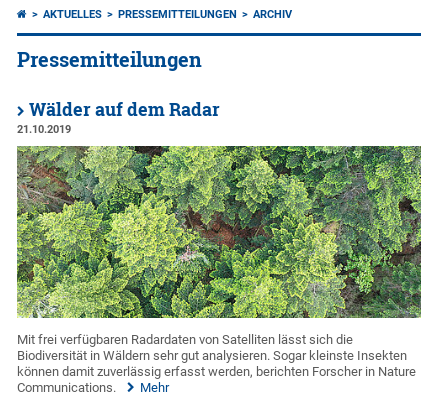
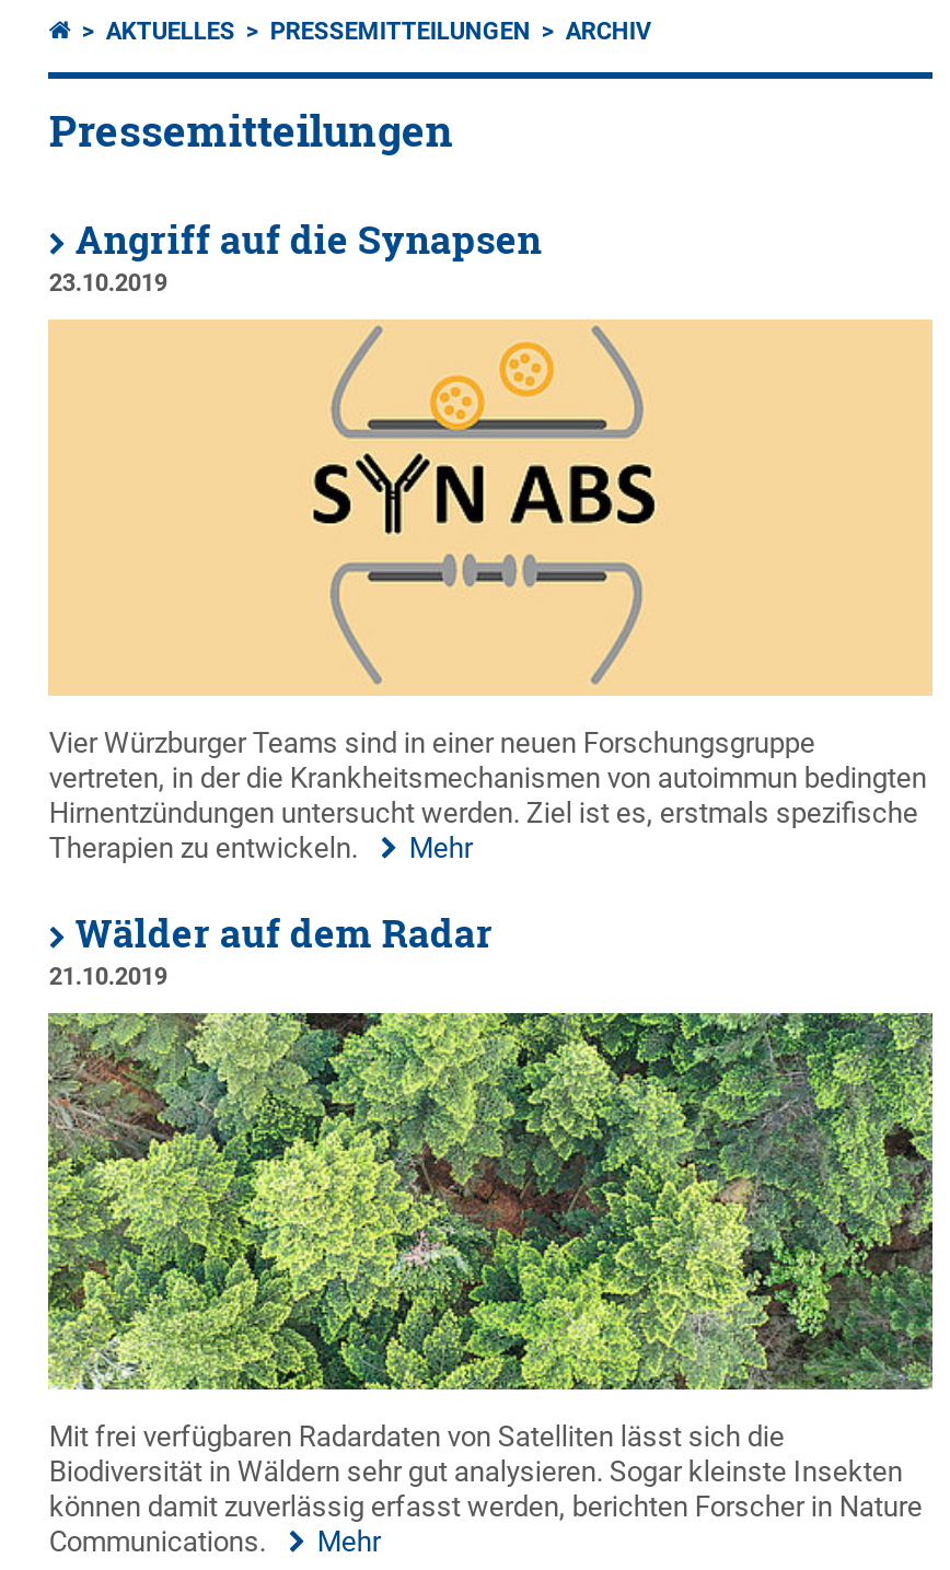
none -> [48,319,932,865] [image] | Vier Würzburger Teams sind in einer neuen Forschungsgruppe | vertreten, in der die Krankheitsmechanismen von autoimmun bedingten | Hirnentzündungen untersucht werden. Ziel ist es, erstmals spezifische | Therapien zu entwickeln. | Mehr
none -> [49,215,542,298] Angriff auf die Synapsen | 23.10.2019

